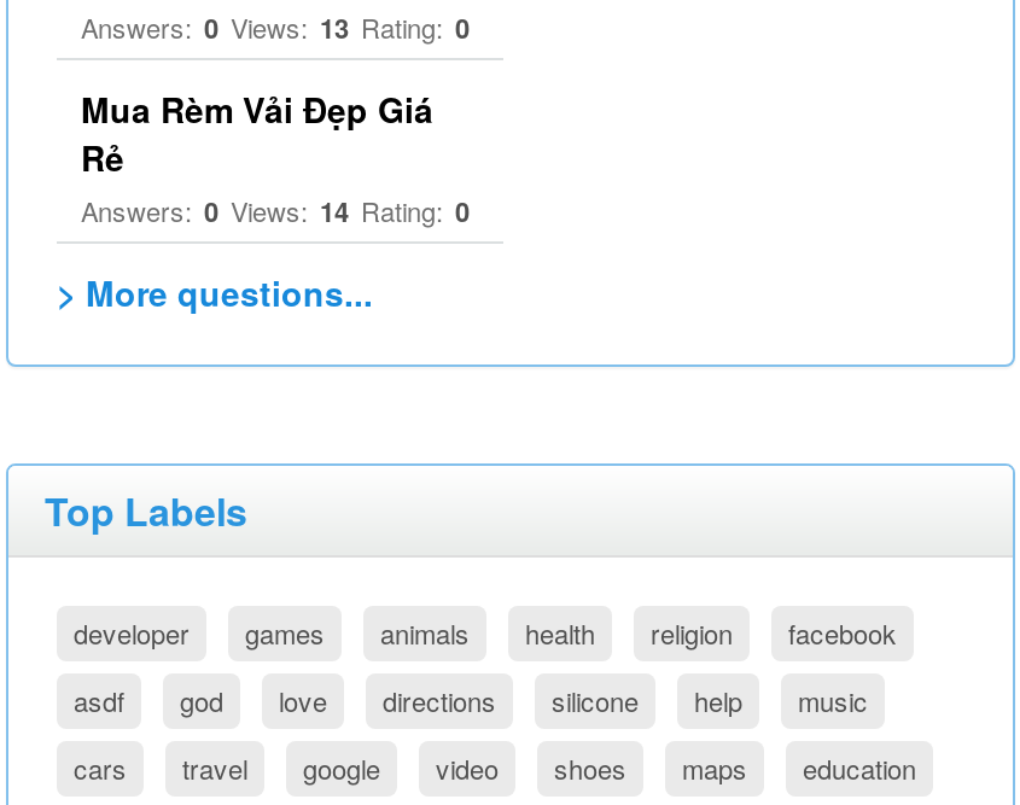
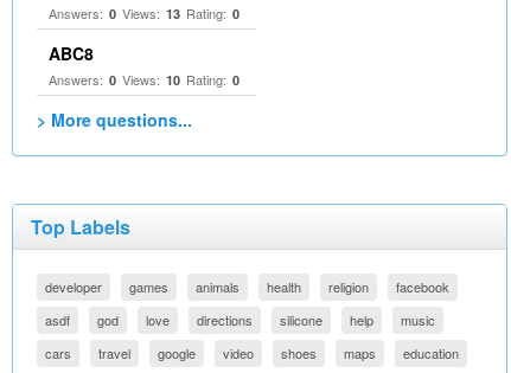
[81,84,470,229] Mua Rèm Vải Đẹp Giá | Rẻ | Answers: 0 Views: 14 Rating: 0 -> [49,41,239,89] ABC8 | Answers: 0 Views: 10 Rating: 0

